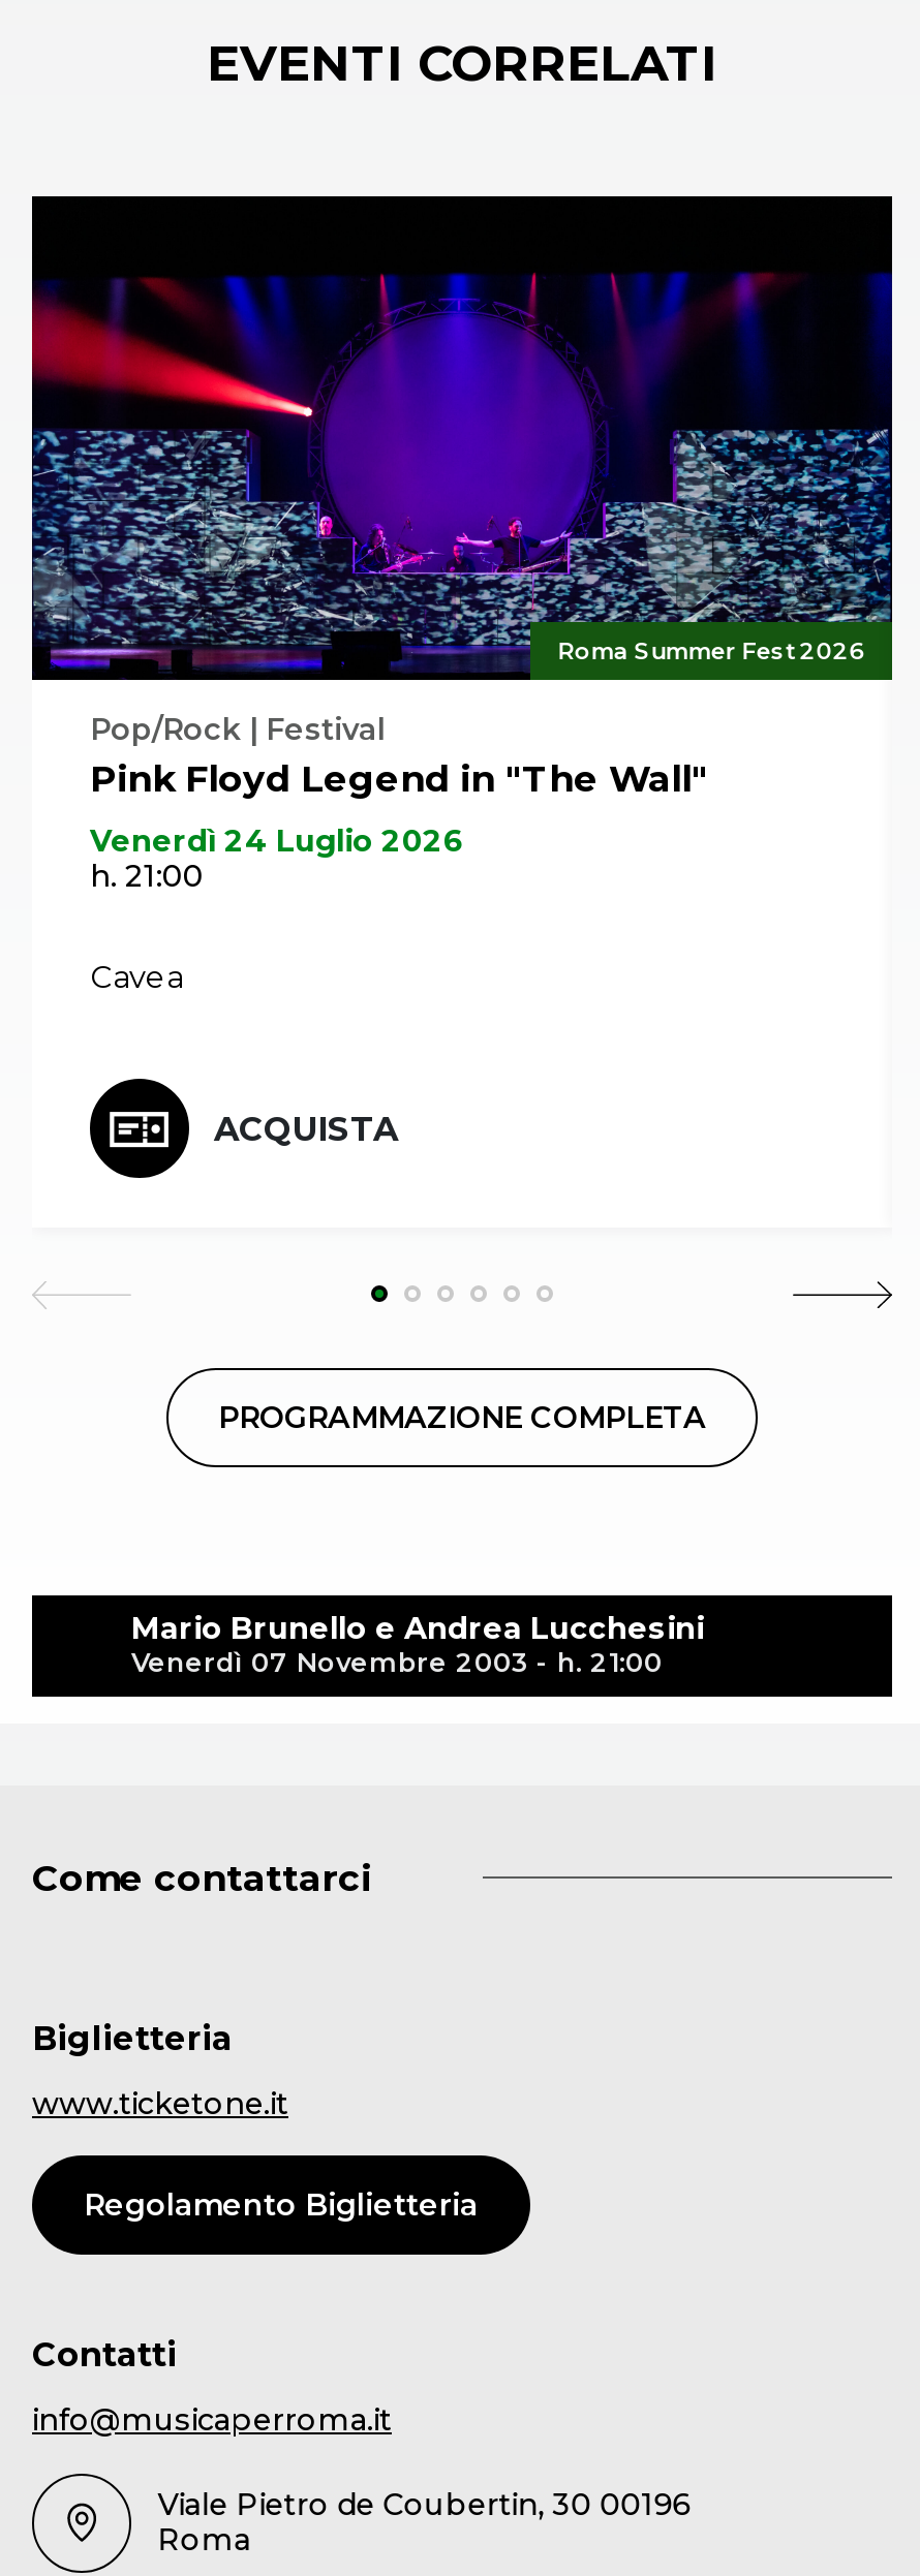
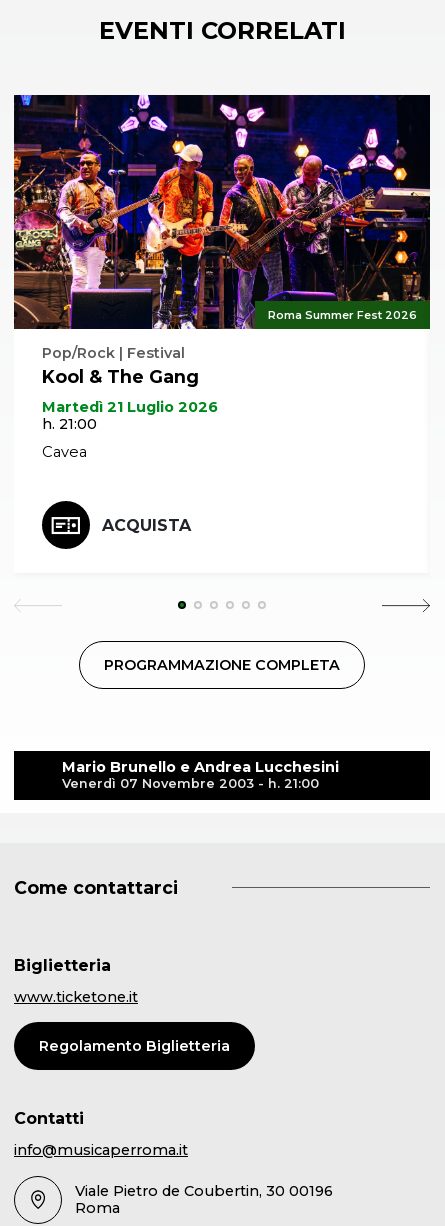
[30,194,894,800] [image] | Pink Floyd Legend in "The Wall" -> [13,94,431,387] [image] | Kool & The Gang
[90,823,464,860] Venerdì 24 Luglio 2026 -> [42,398,218,416] Martedì 21 Luglio 2026

